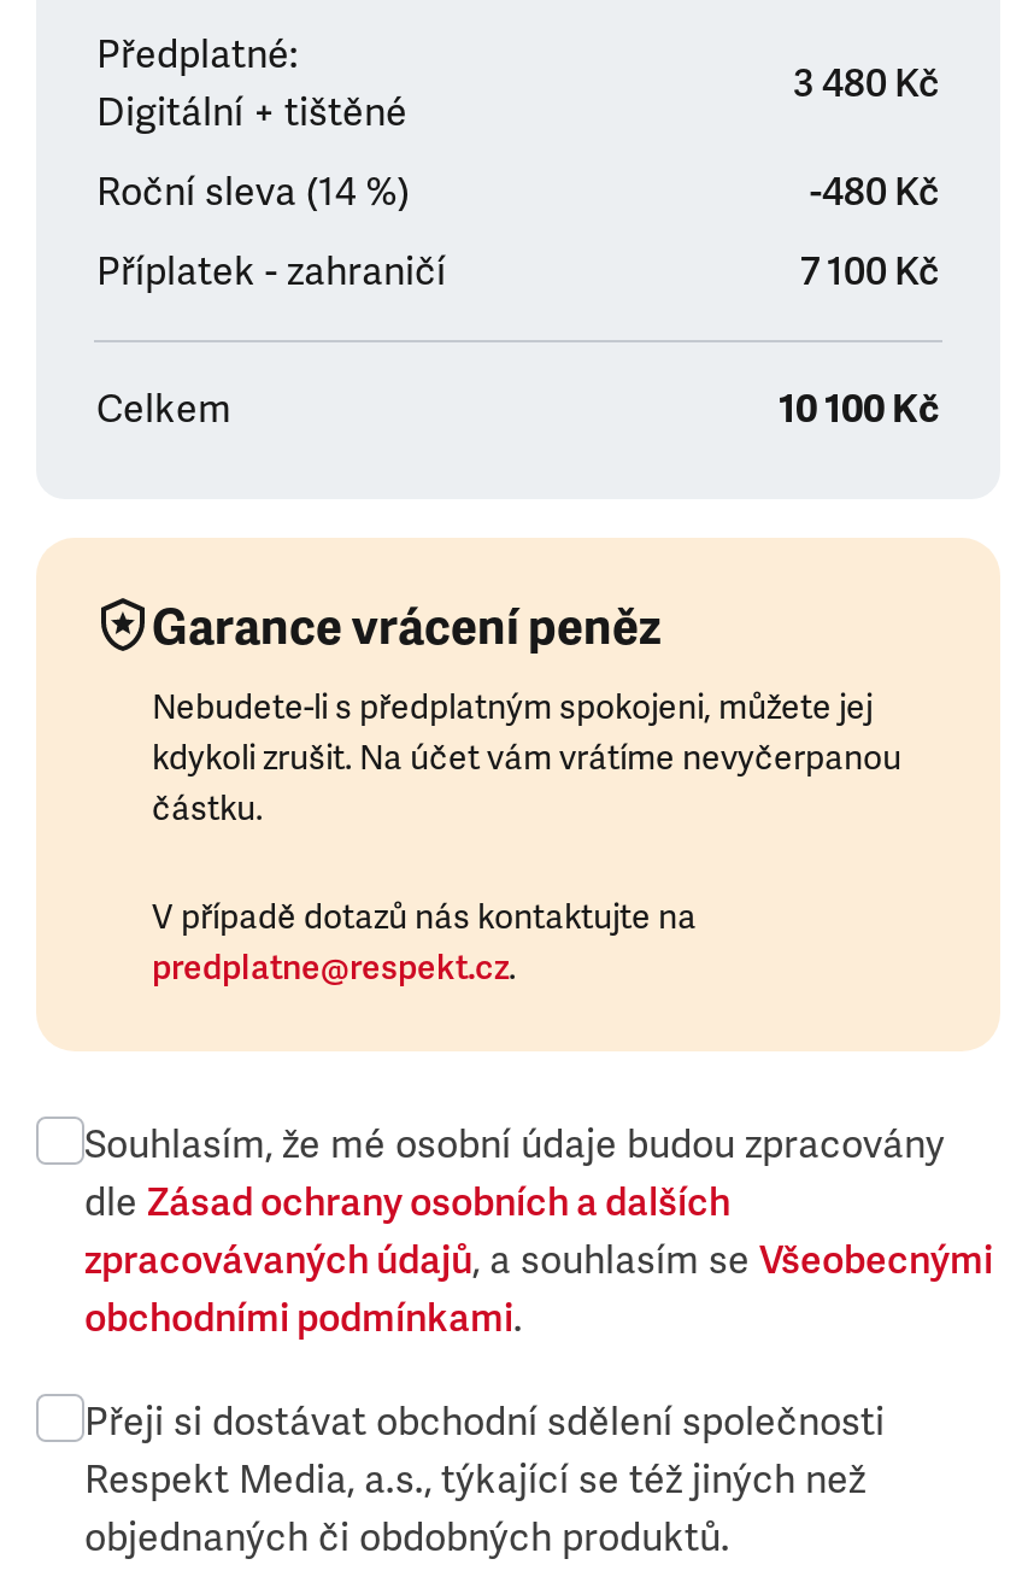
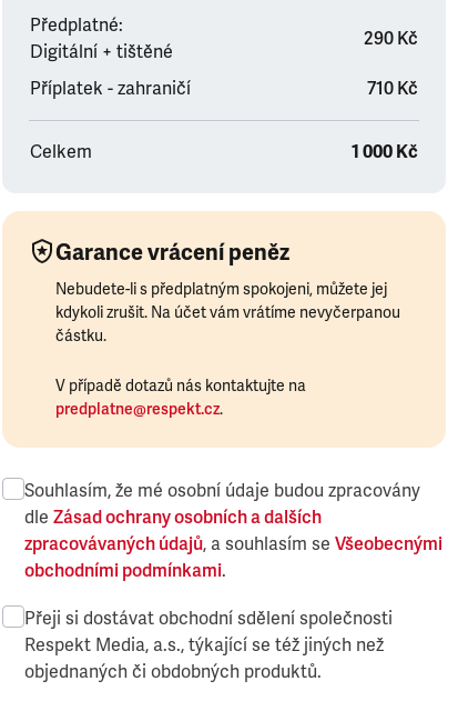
[96,60,940,217] 3 480 Kč | Roční sleva (14 %) | -480 Kč -> [364,28,418,50] 290 Kč
[800,248,940,297] 7 100 Kč -> [367,78,418,100] 710 Kč
[779,386,940,434] 10 100 Kč -> [352,141,418,163] 1 000 Kč

